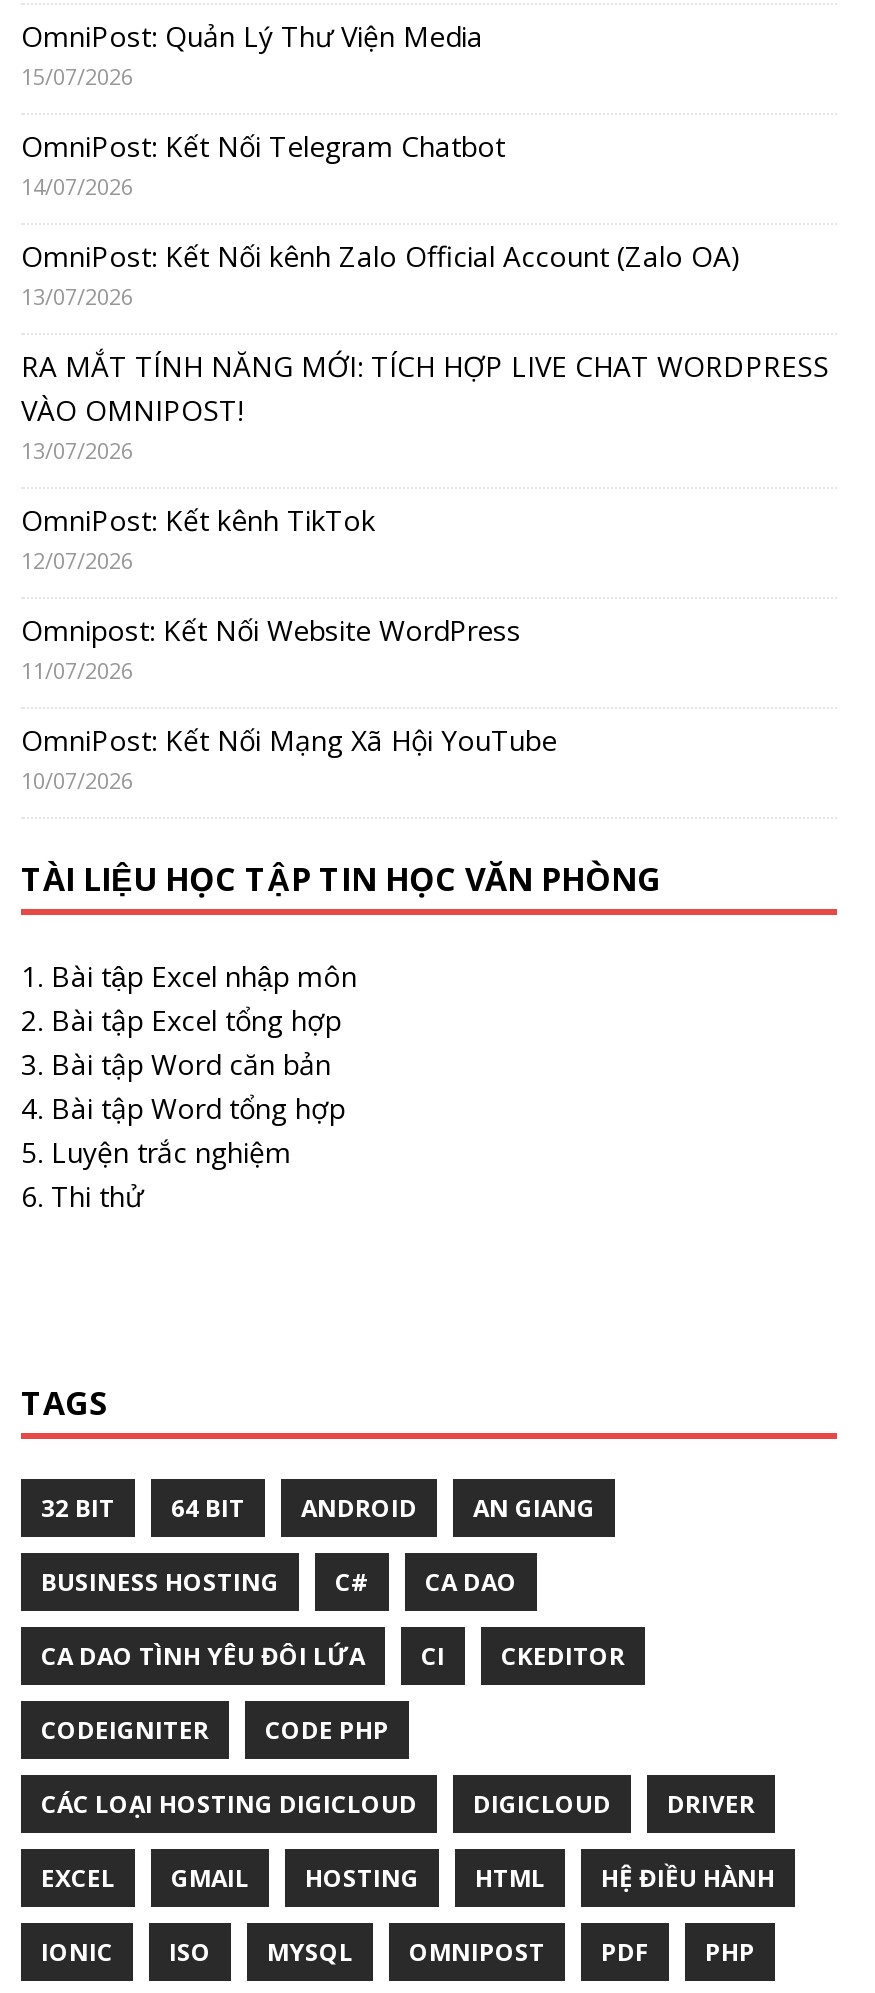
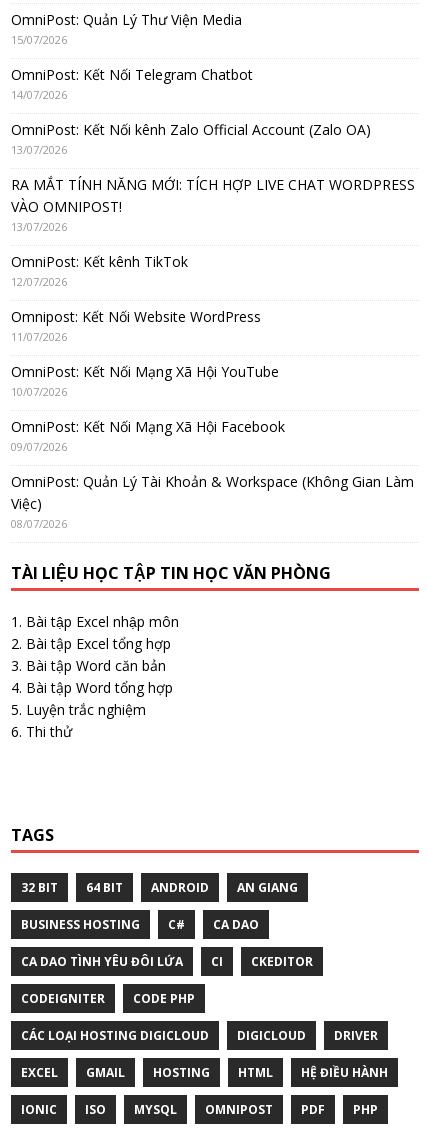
none -> [11,417,414,531] OmniPost: Kết Nối Mạng Xã Hội Facebook | 09/07/2026 | OmniPost: Quản Lý Tài Khoản & Workspace (Không Gian Làm | Việc) | 08/07/2026

